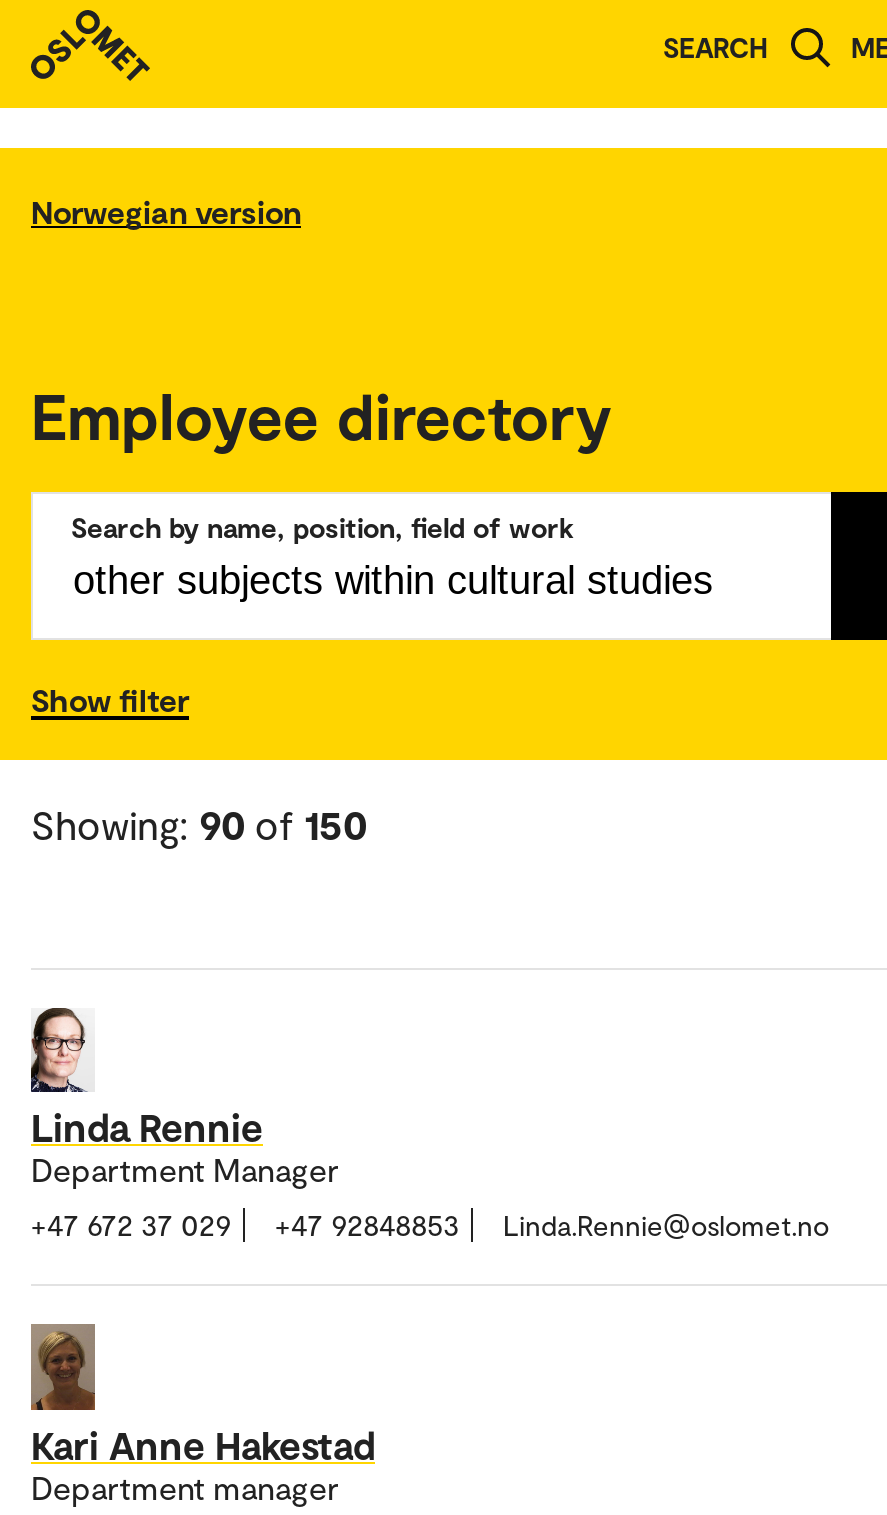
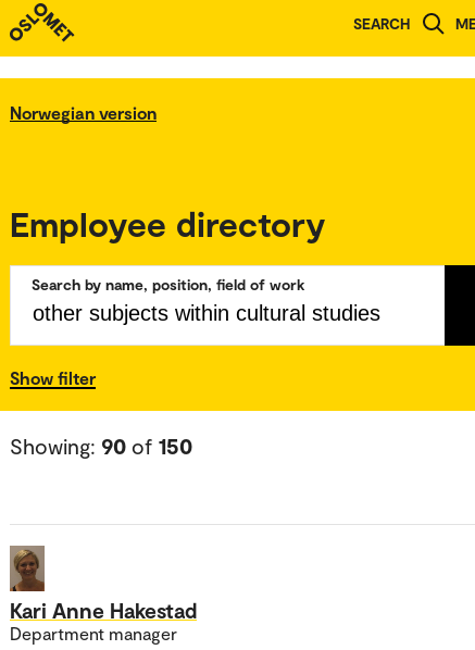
[29,1008,829,1242] [image] | Linda Rennie | Department Manager | +47 672 37 029 | +47 92848853 | Linda.Rennie@oslomet.no -> none

